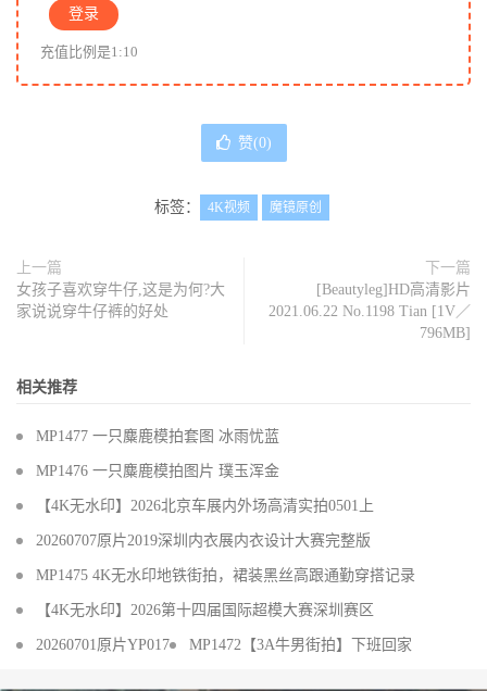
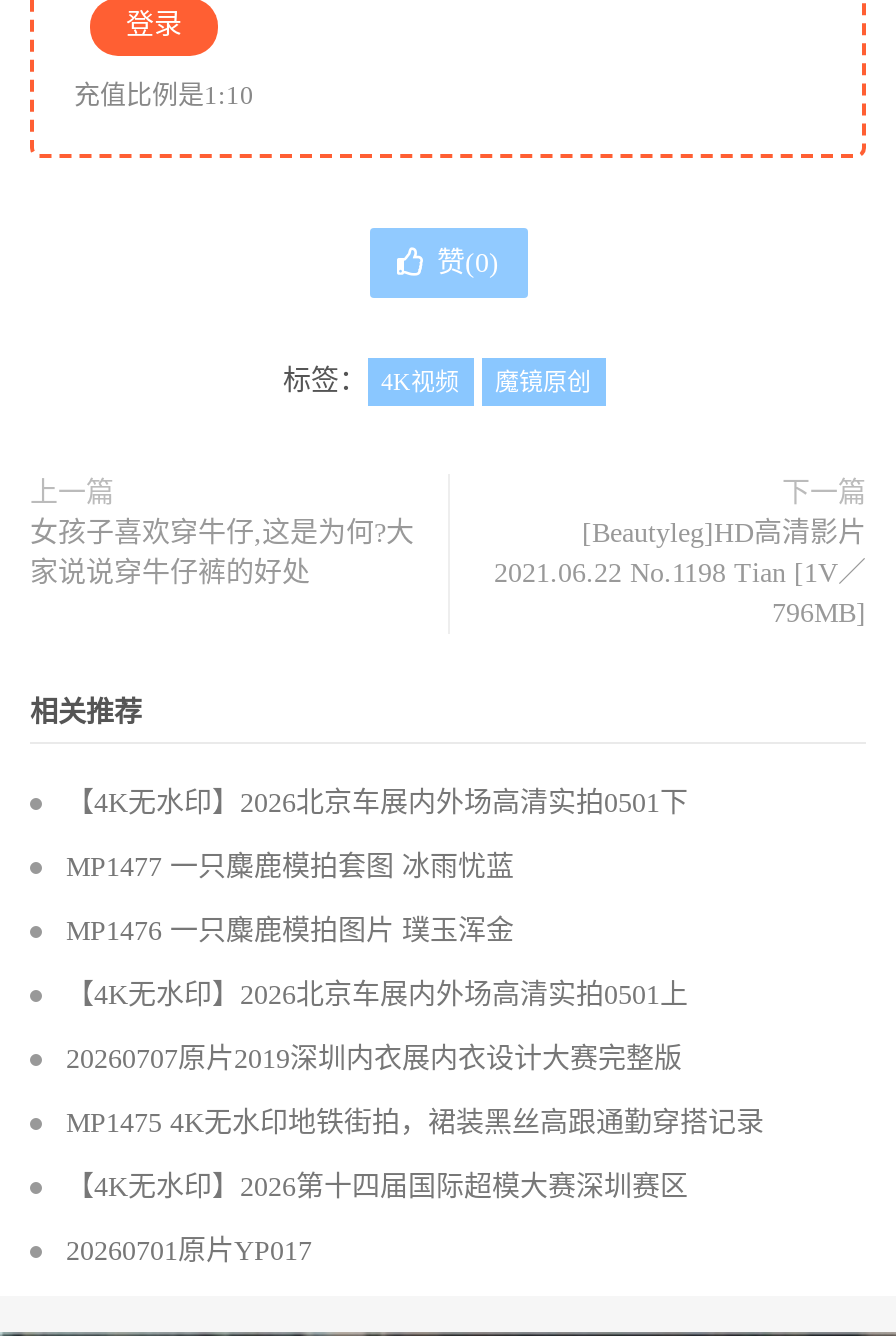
none -> [66,788,688,818] 【4K无水印】2026北京车展内外场高清实拍0501下
[189,637,412,653] MP1472【3A牛男街拍】下班回家 -> none

